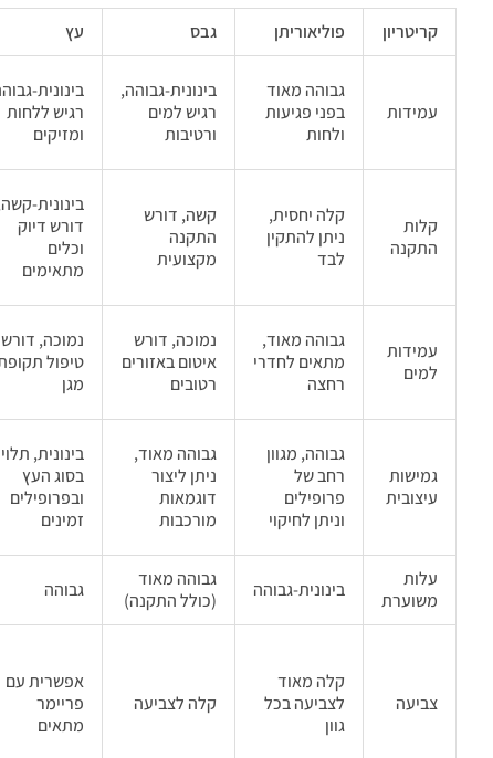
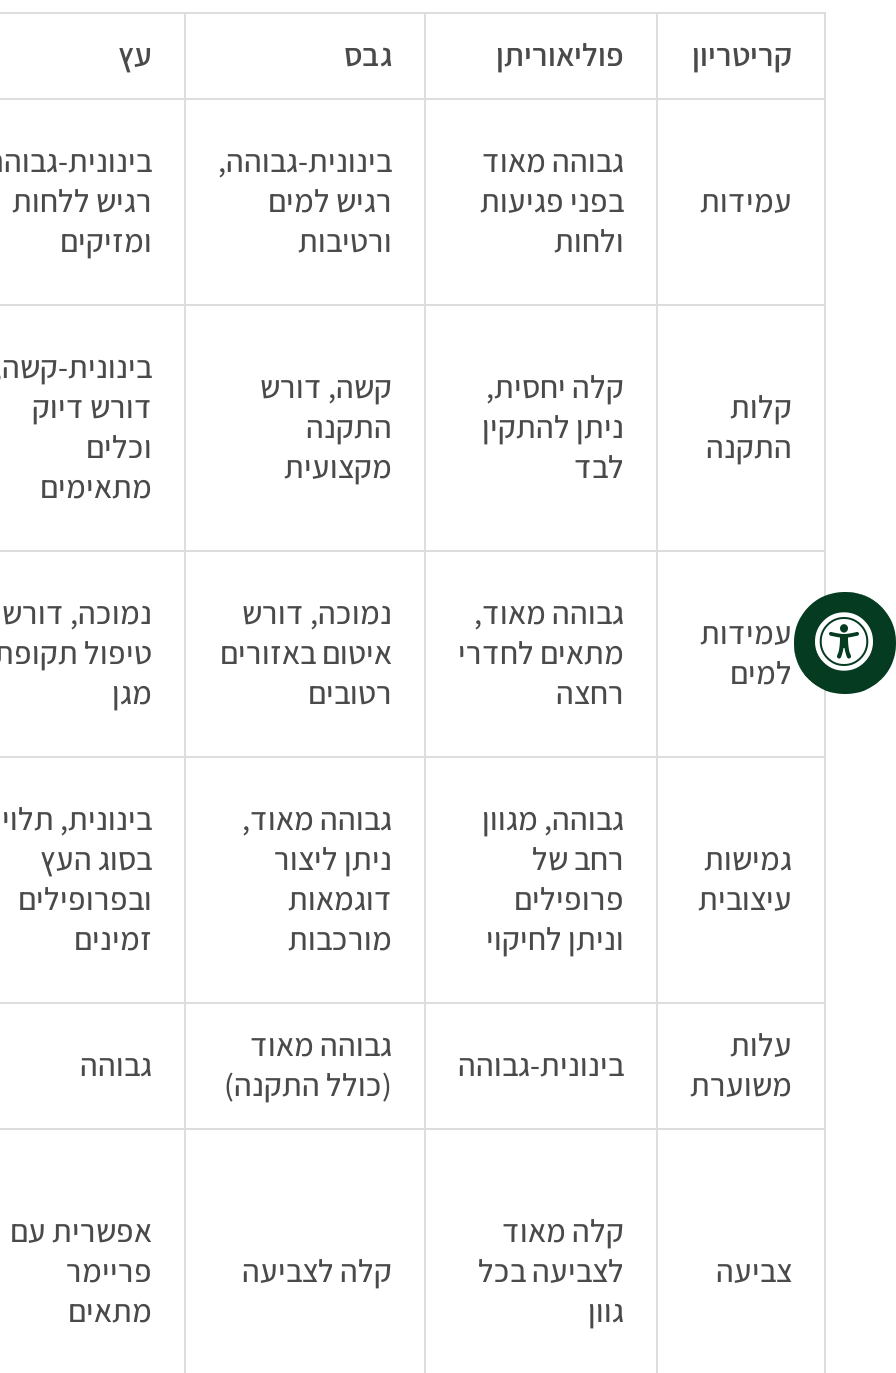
none -> [800,588,890,698] [image]

